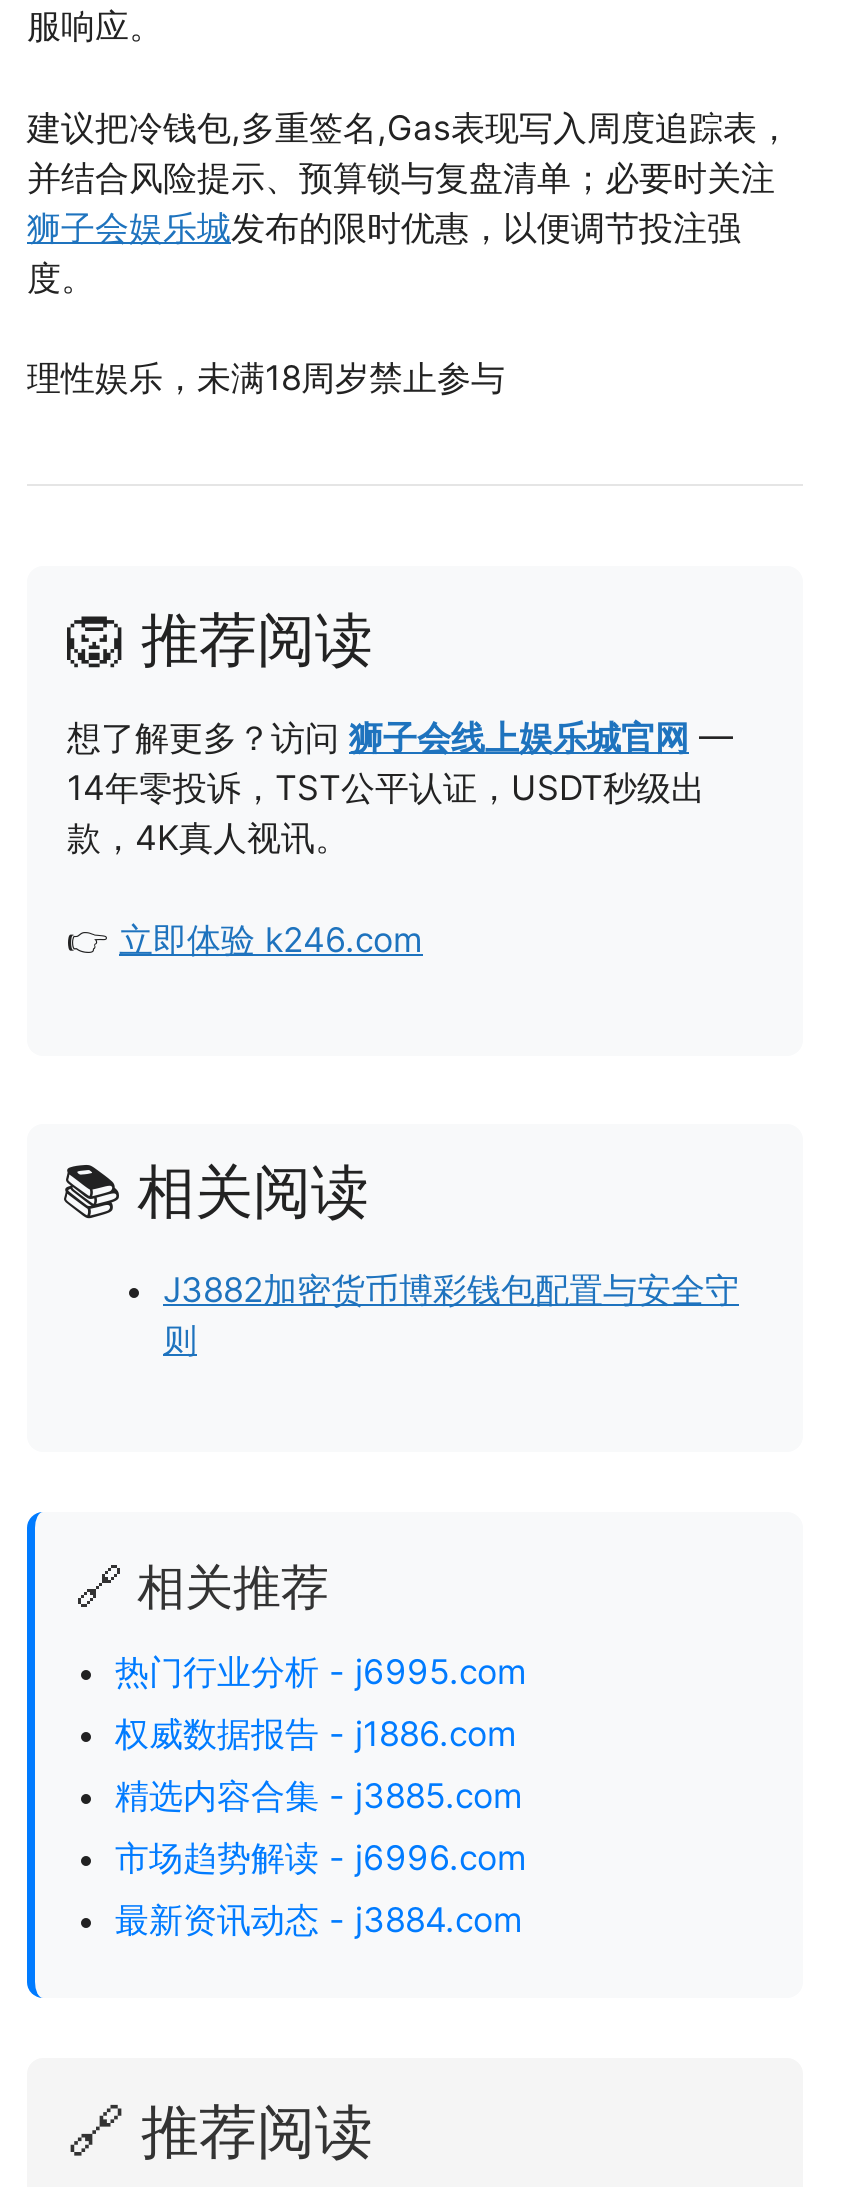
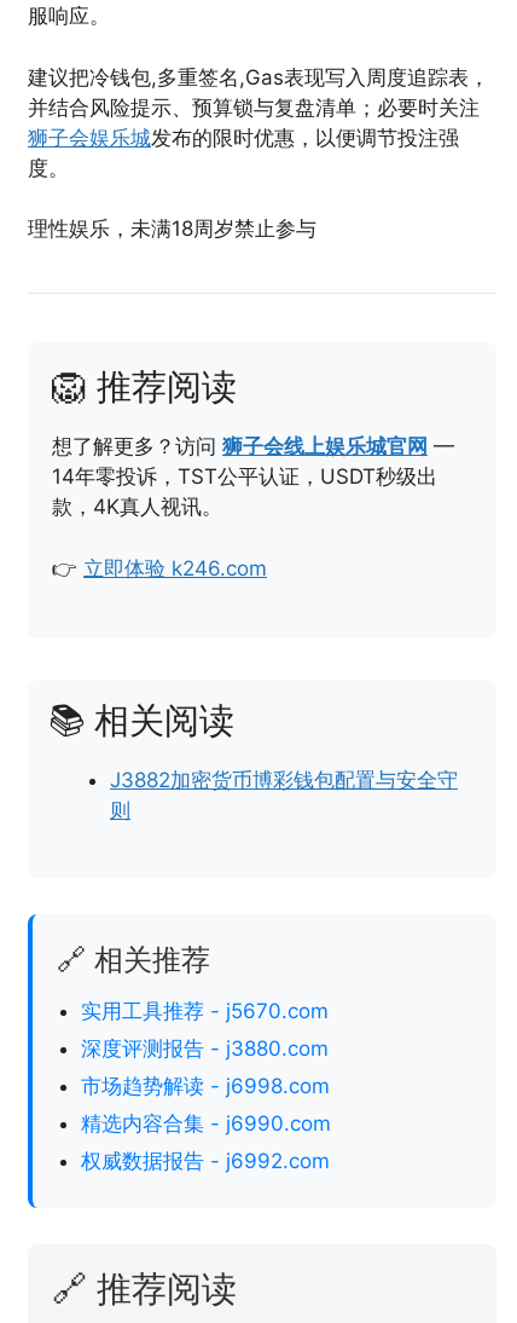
[115,1651,527,1691] 热门行业分析 - j6995.com -> [81,998,329,1023] 实用工具推荐 - j5670.com
[115,1713,517,1753] 权威数据报告 - j1886.com -> [81,1036,329,1060] 深度评测报告 - j3880.com
[115,1775,523,1815] 精选内容合集 - j3885.com -> [81,1073,330,1098] 市场趋势解读 - j6998.com
[115,1837,527,1877] 市场趋势解读 - j6996.com -> [81,1111,331,1135] 精选内容合集 - j6990.com
[115,1899,523,1939] 最新资讯动态 - j3884.com -> [81,1148,330,1173] 权威数据报告 - j6992.com

